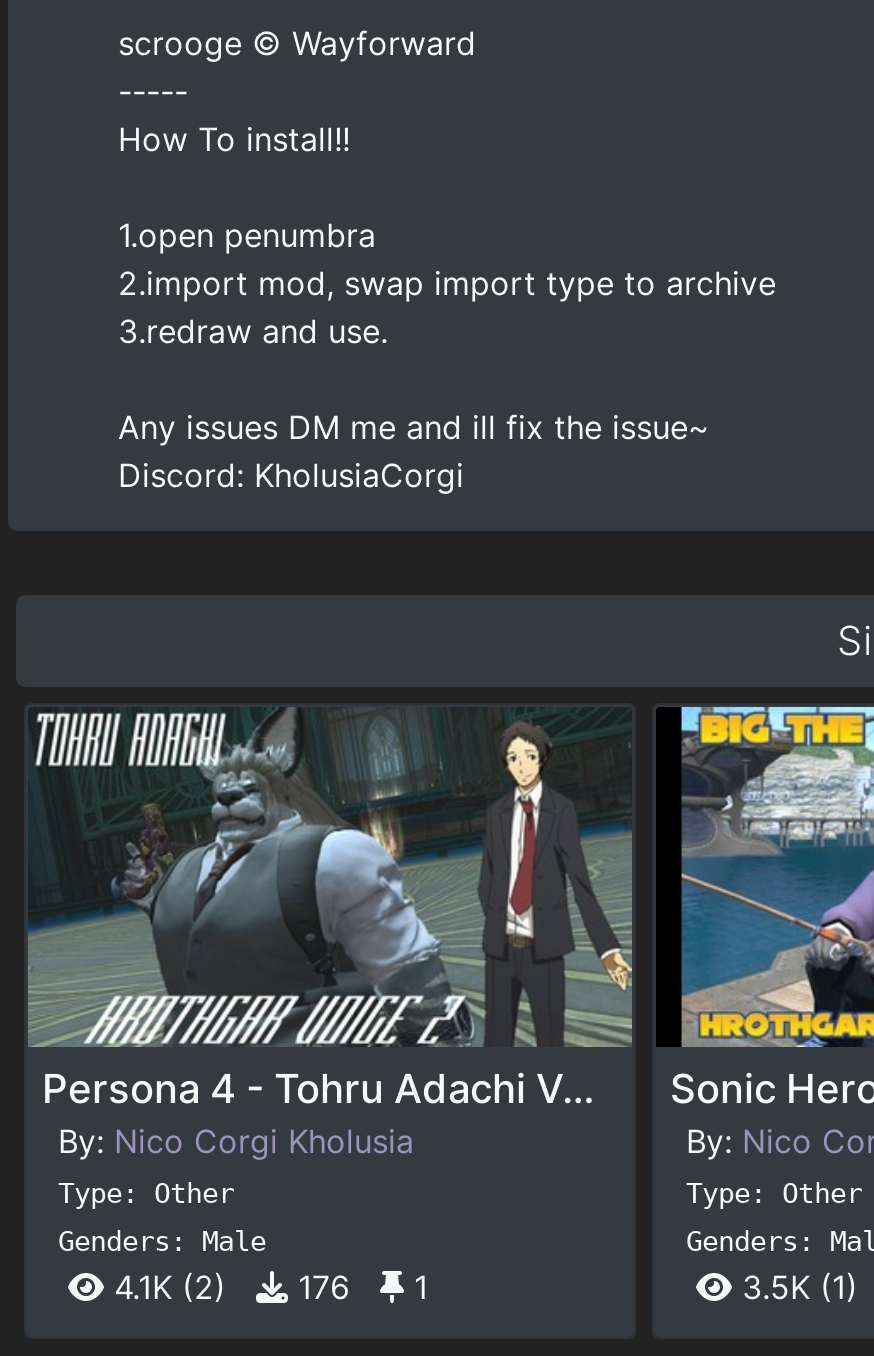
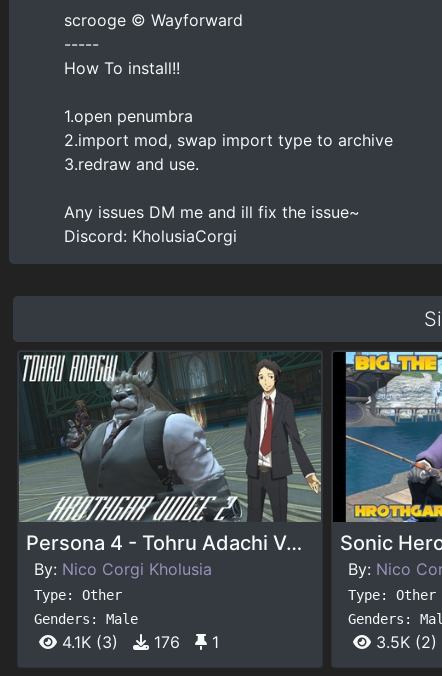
[104,1268,428,1308] 4.1K (2) 176 1 -> [57,632,219,652] 4.1K (3) 176 1
[732,1268,858,1308] 3.5K (1) -> [371,632,437,652] 3.5K (2)

